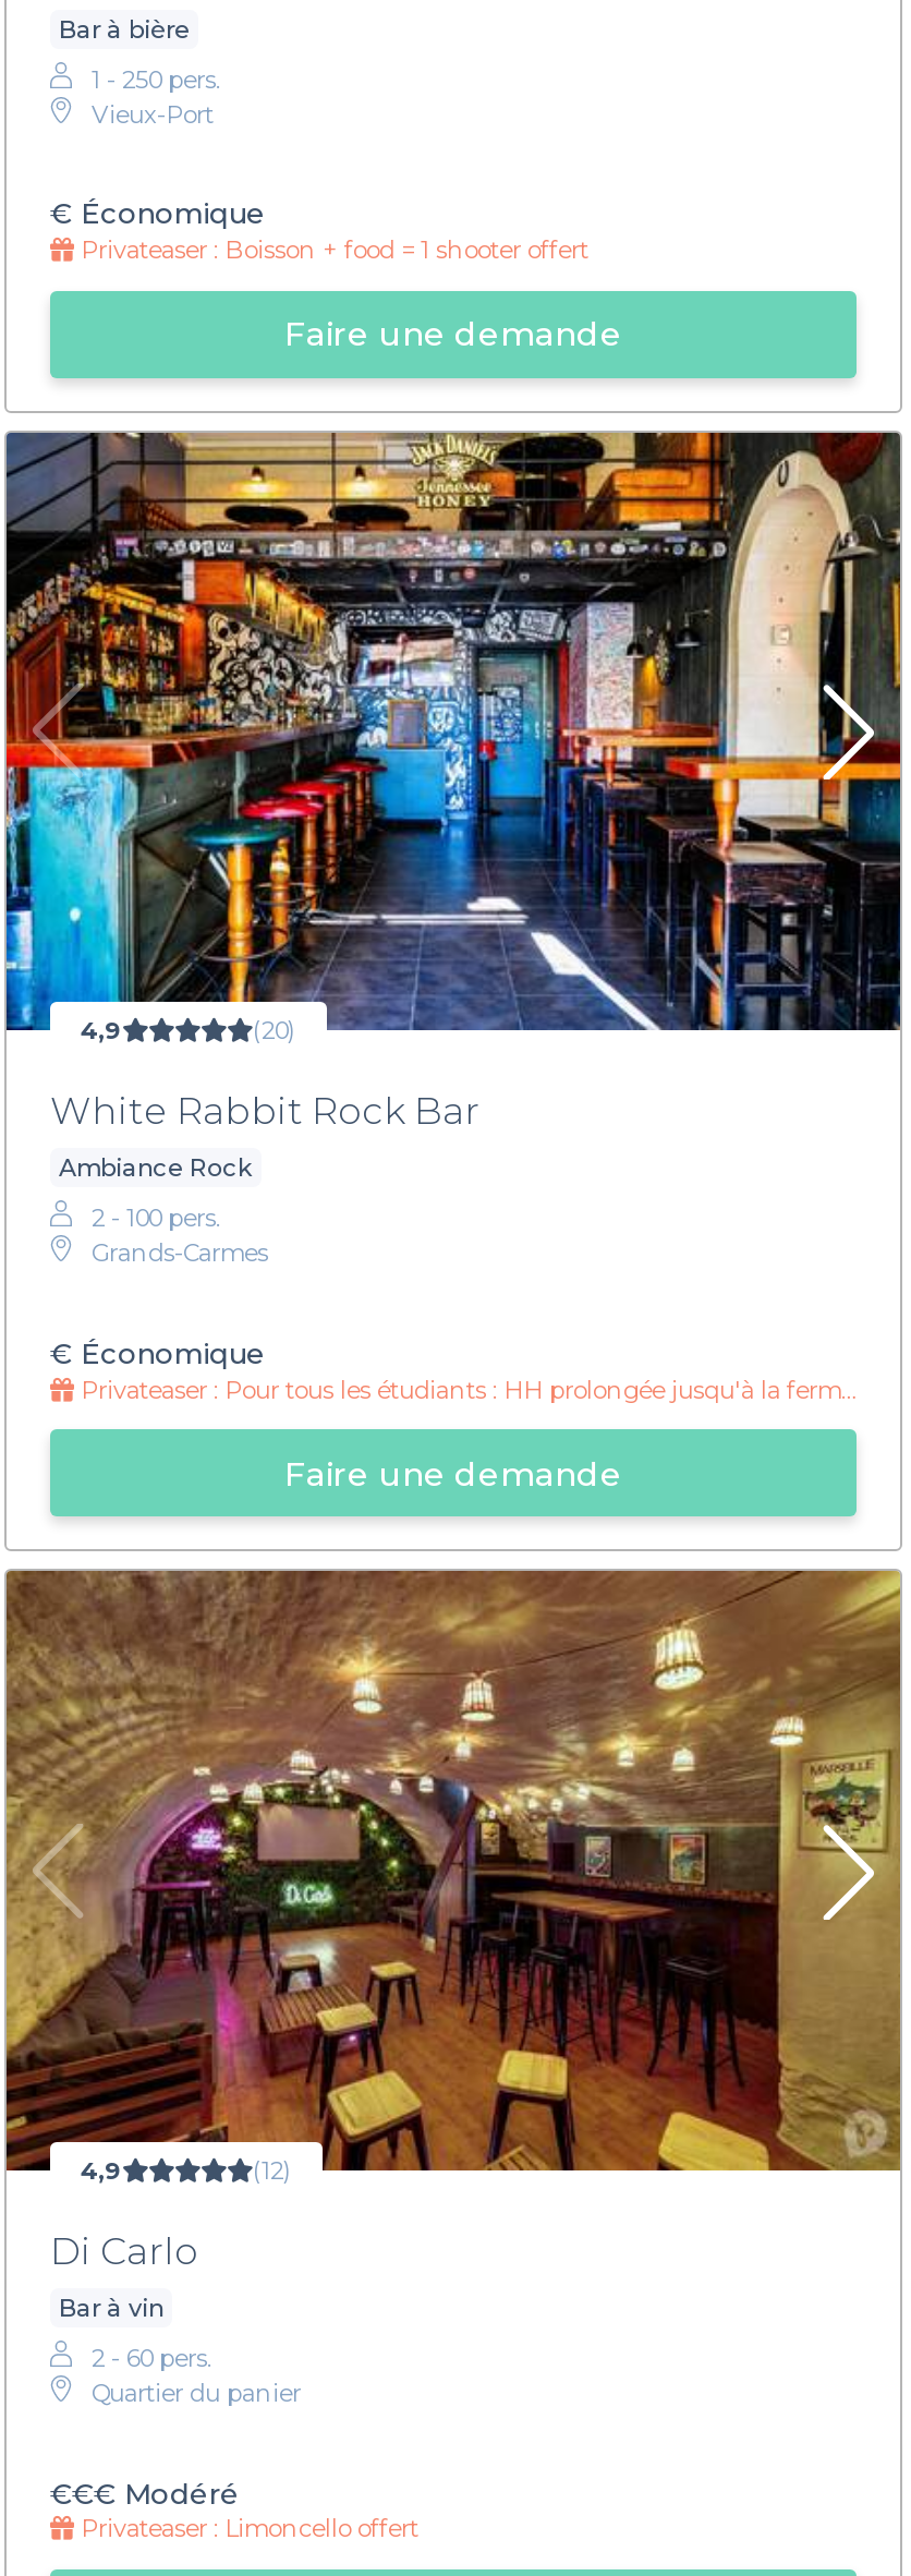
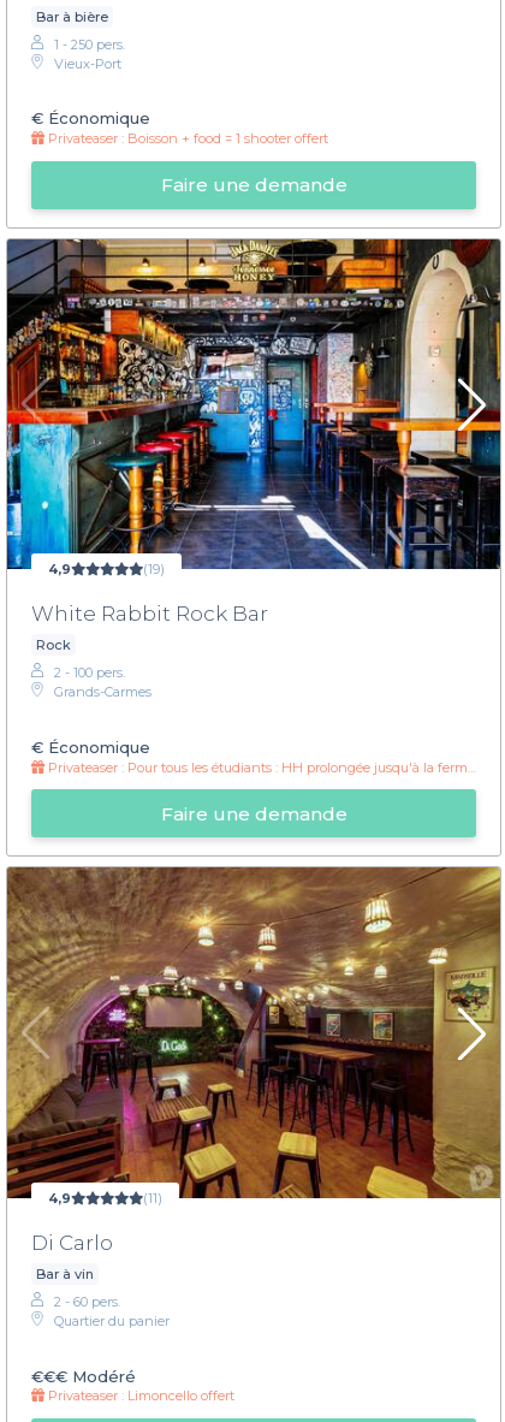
[253,1016,296,1046] (20) -> [143,561,165,578] (19)
[59,1153,253,1184] Ambiance Rock -> [36,637,71,654] Rock
[253,2155,292,2186] (12) -> [143,1190,162,1207] (11)

